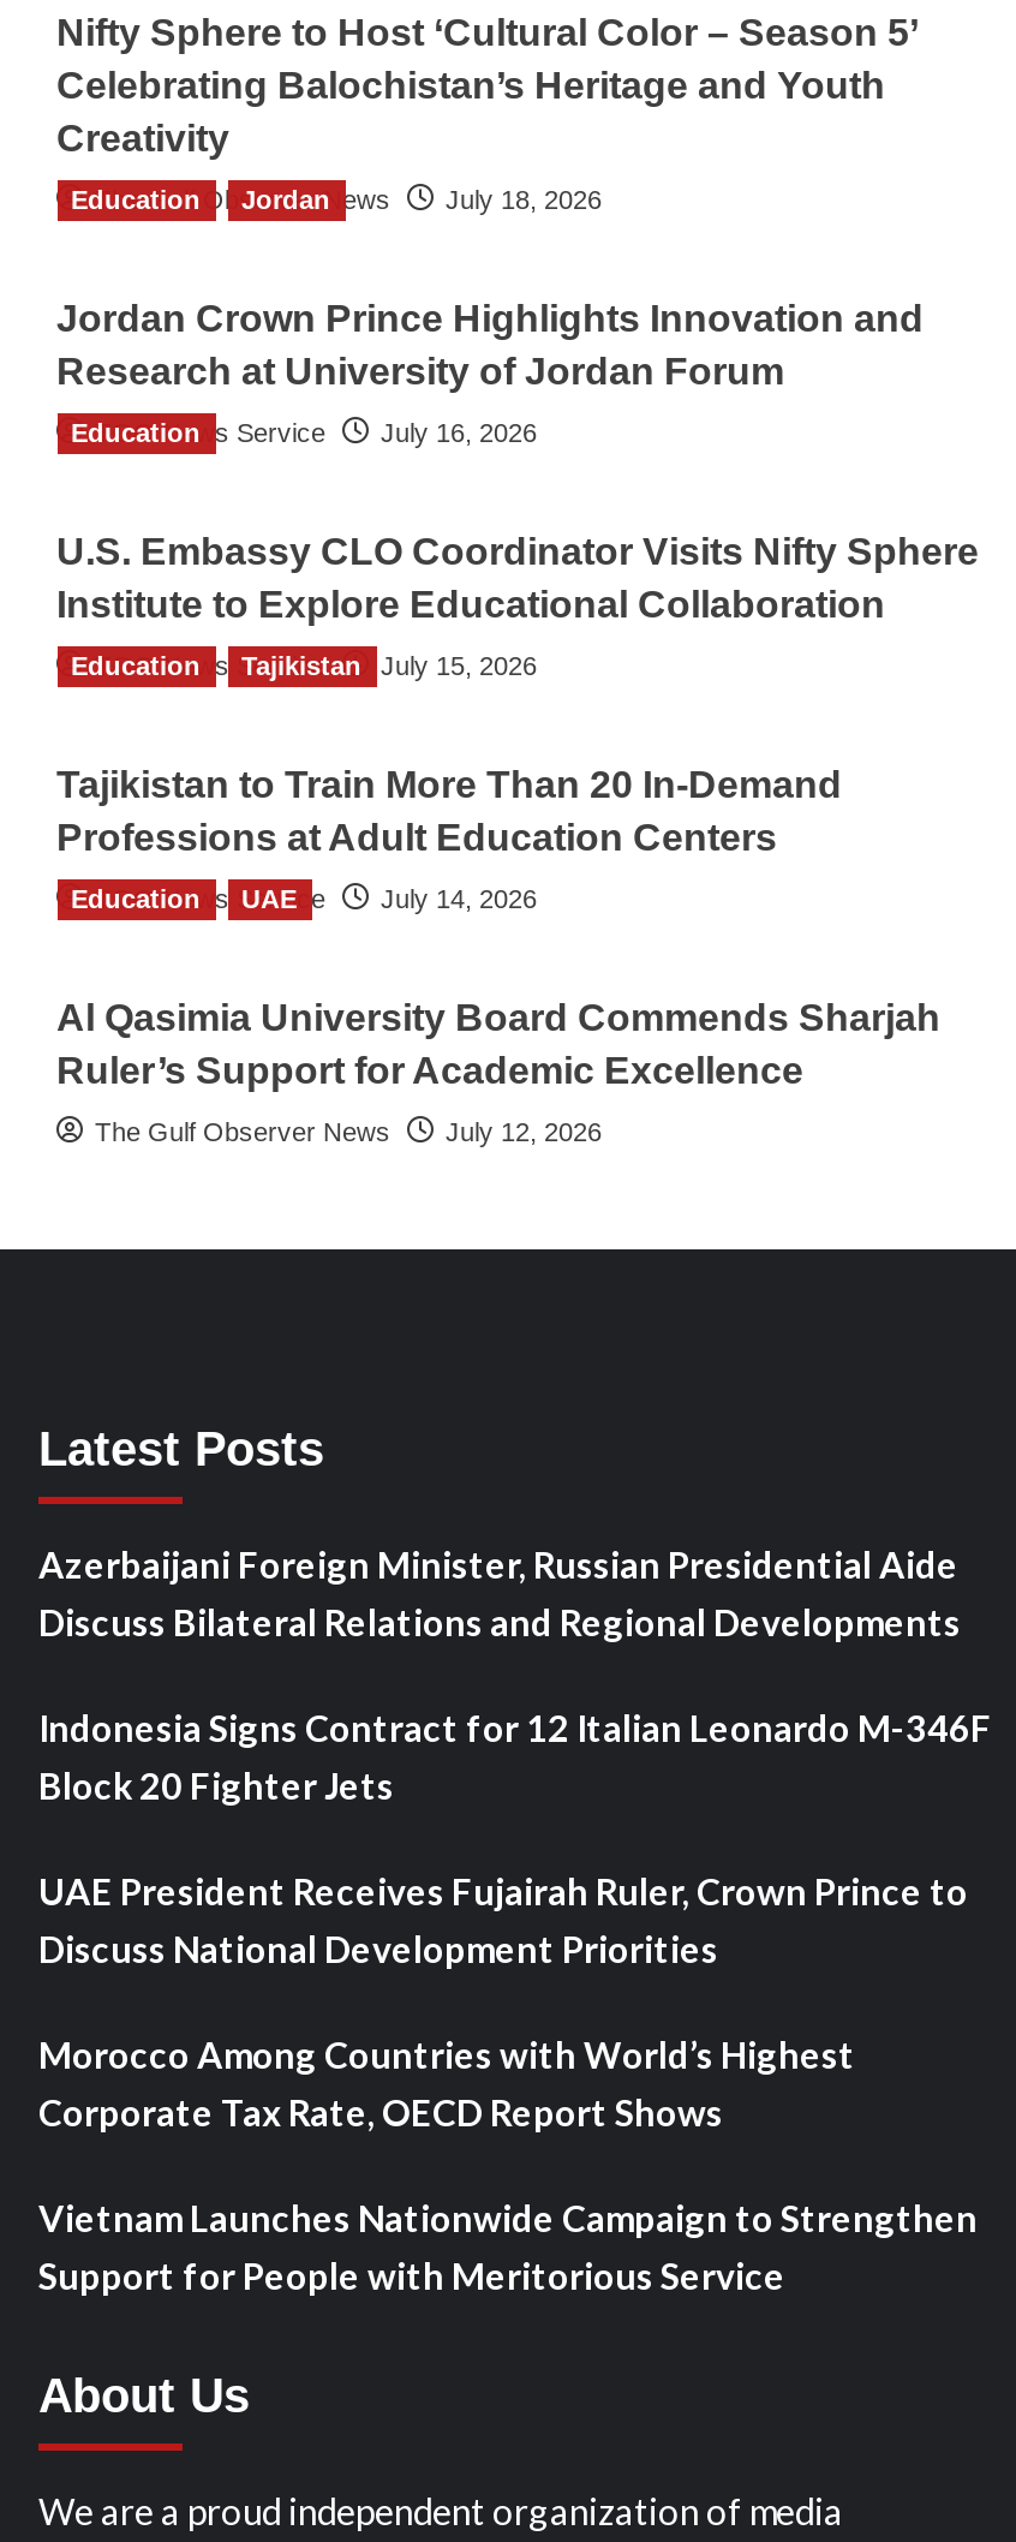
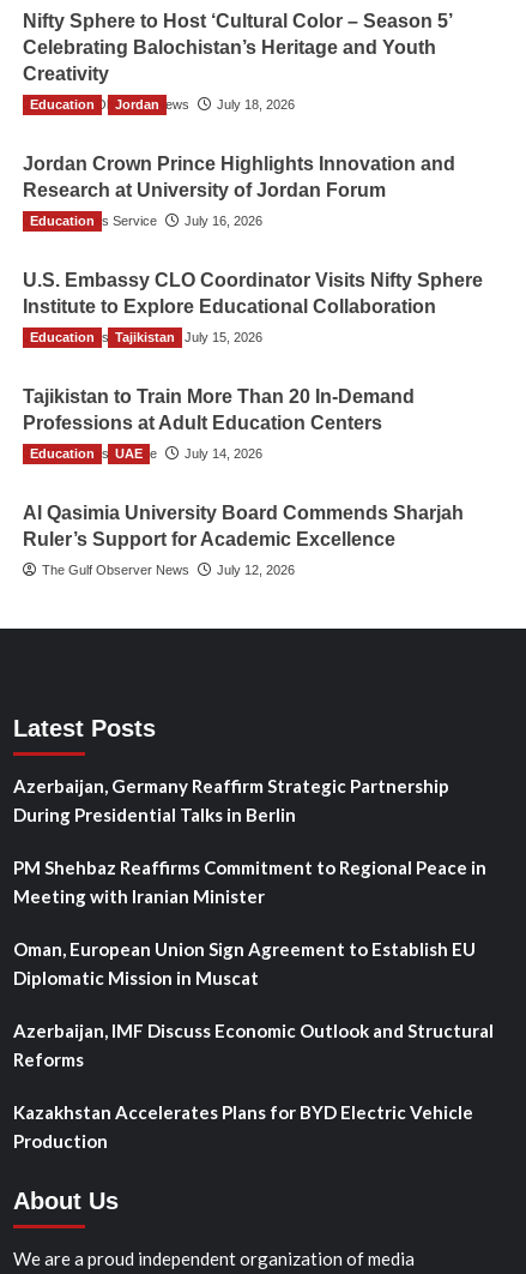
[38,1541,961,1642] Azerbaijani Foreign Minister, Russian Presidential Aide | Discuss Bilateral Relations and Regional Developments -> [13,774,449,825] Azerbaijan, Germany Reaffirm Strategic Partnership | During Presidential Talks in Berlin
[38,1705,992,1806] Indonesia Signs Contract for 12 Italian Leonardo M-346F | Block 20 Fighter Jets -> [13,856,486,906] PM Shehbaz Reaffirms Commitment to Regional Peace in | Meeting with Iranian Minister
[38,1868,968,1969] UAE President Receives Fujairah Ruler, Crown Prince to | Discuss National Development Priorities -> [13,938,476,988] Oman, European Union Sign Agreement to Establish EU | Diplomatic Mission in Muscat
[38,2031,855,2132] Morocco Among Countries with World’s Highest | Corporate Tax Rate, OECD Report Shows -> [13,1019,494,1069] Azerbaijan, IMF Discuss Economic Outlook and Structural | Reforms
[38,2195,978,2296] Vietnam Launches Nationwide Campaign to Strengthen | Support for People with Meritorious Service -> [13,1101,473,1151] Kazakhstan Accelerates Plans for BYD Electric Vehicle | Production

